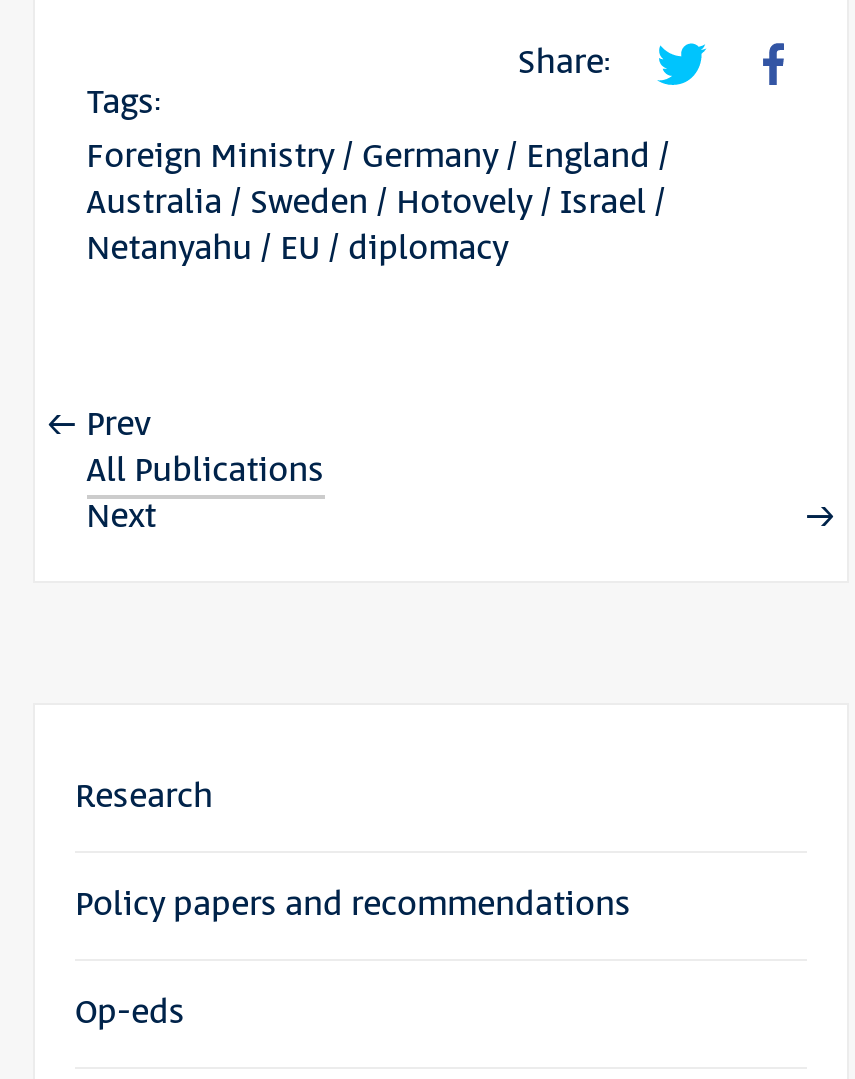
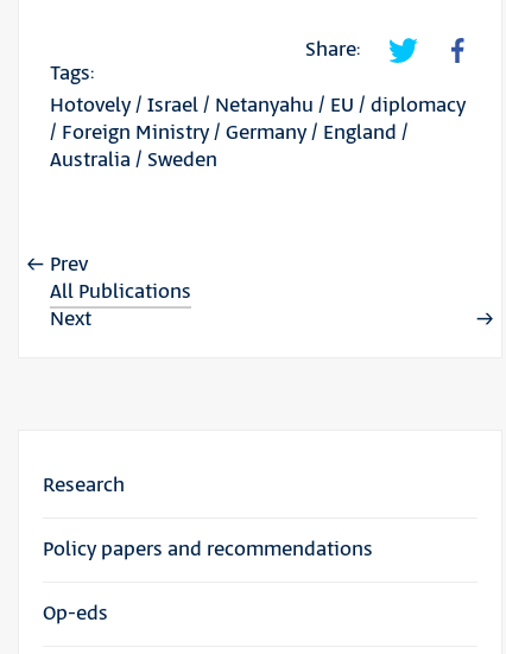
[86,132,670,272] Foreign Ministry / Germany / England / | Australia / Sweden / Hotovely / Israel / | Netanyahu / EU / diplomacy -> [50,91,465,174] Hotovely / Israel / Netanyahu / EU / diplomacy | / Foreign Ministry / Germany / England / | Australia / Sweden

